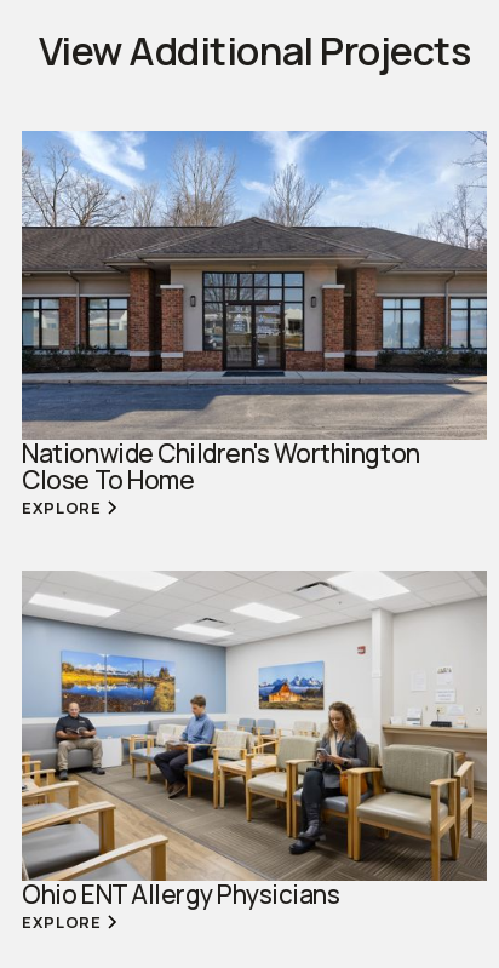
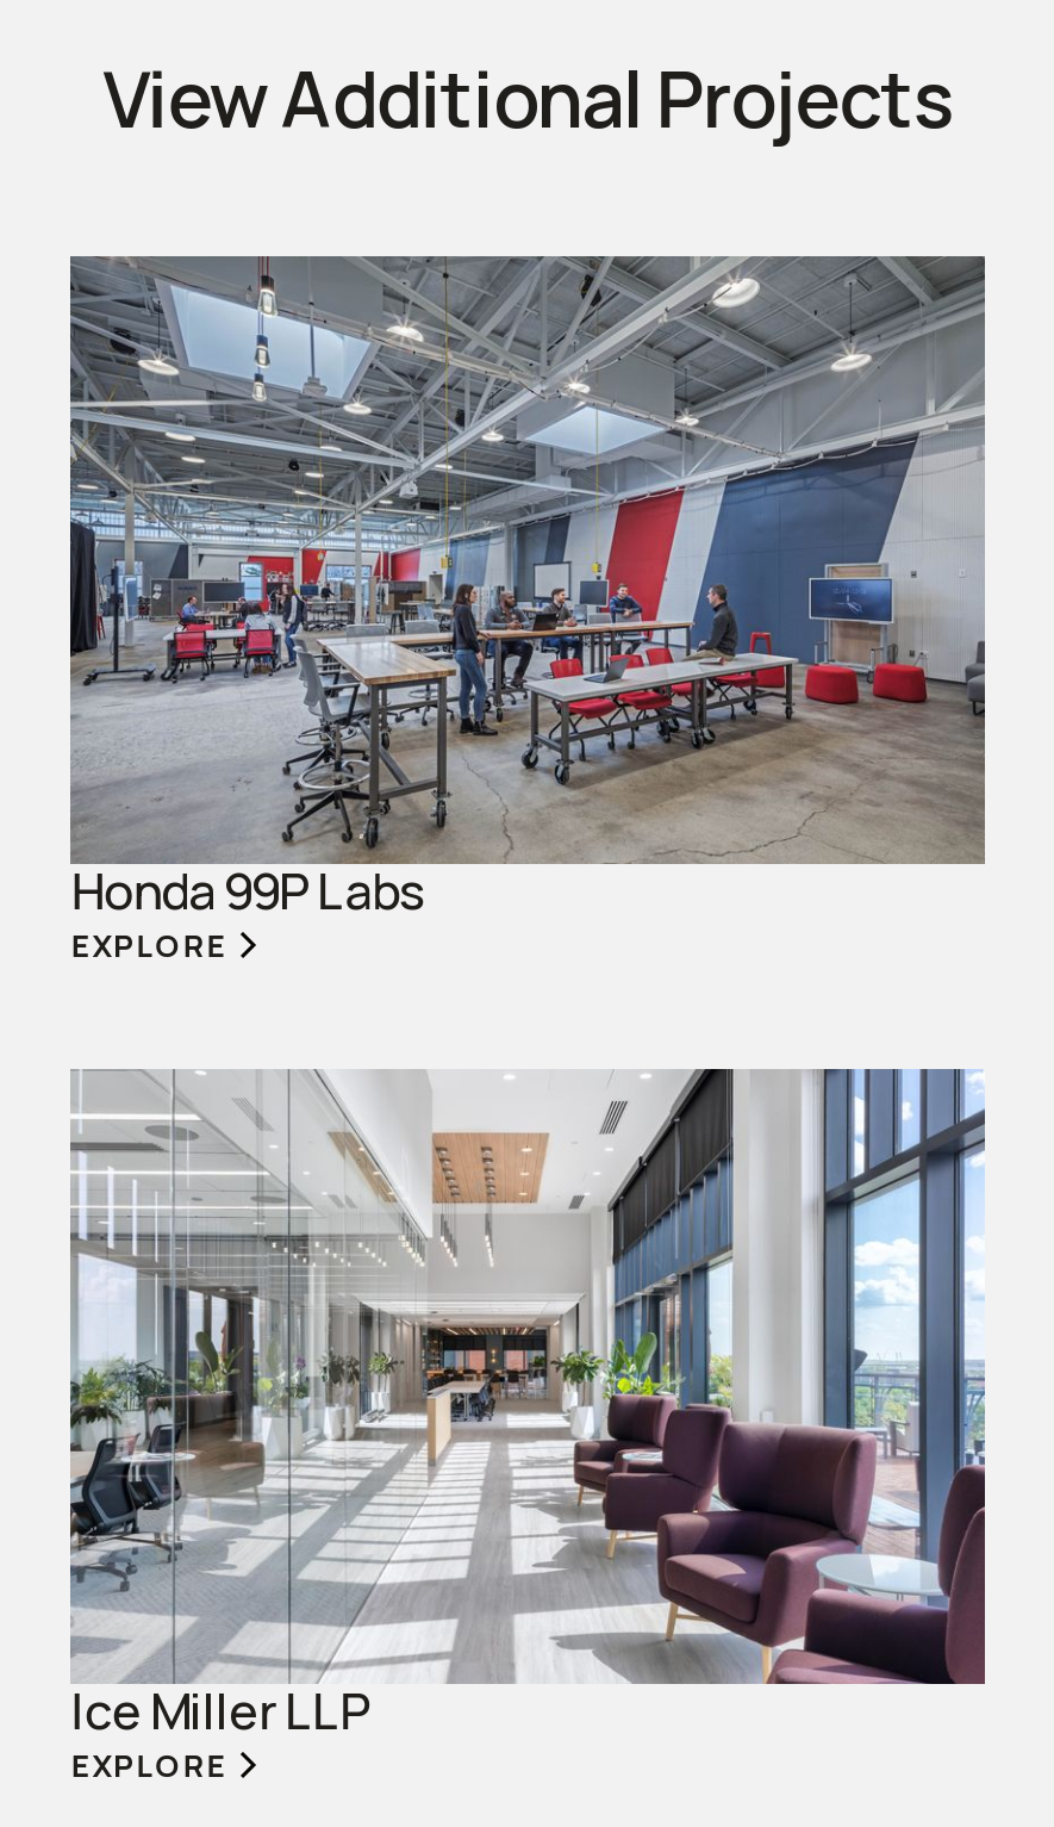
[22,130,487,497] [image] | Nationwide Children's Worthington | Close To Home -> [68,254,987,925] [image] | Honda 99P Labs
[22,569,488,911] [image] | Ohio ENT Allergy Physicians -> [70,1067,987,1743] [image] | Ice Miller LLP

